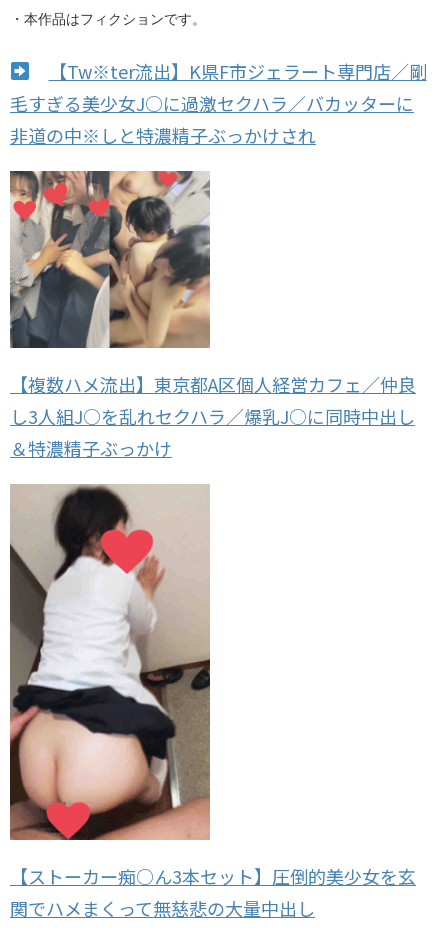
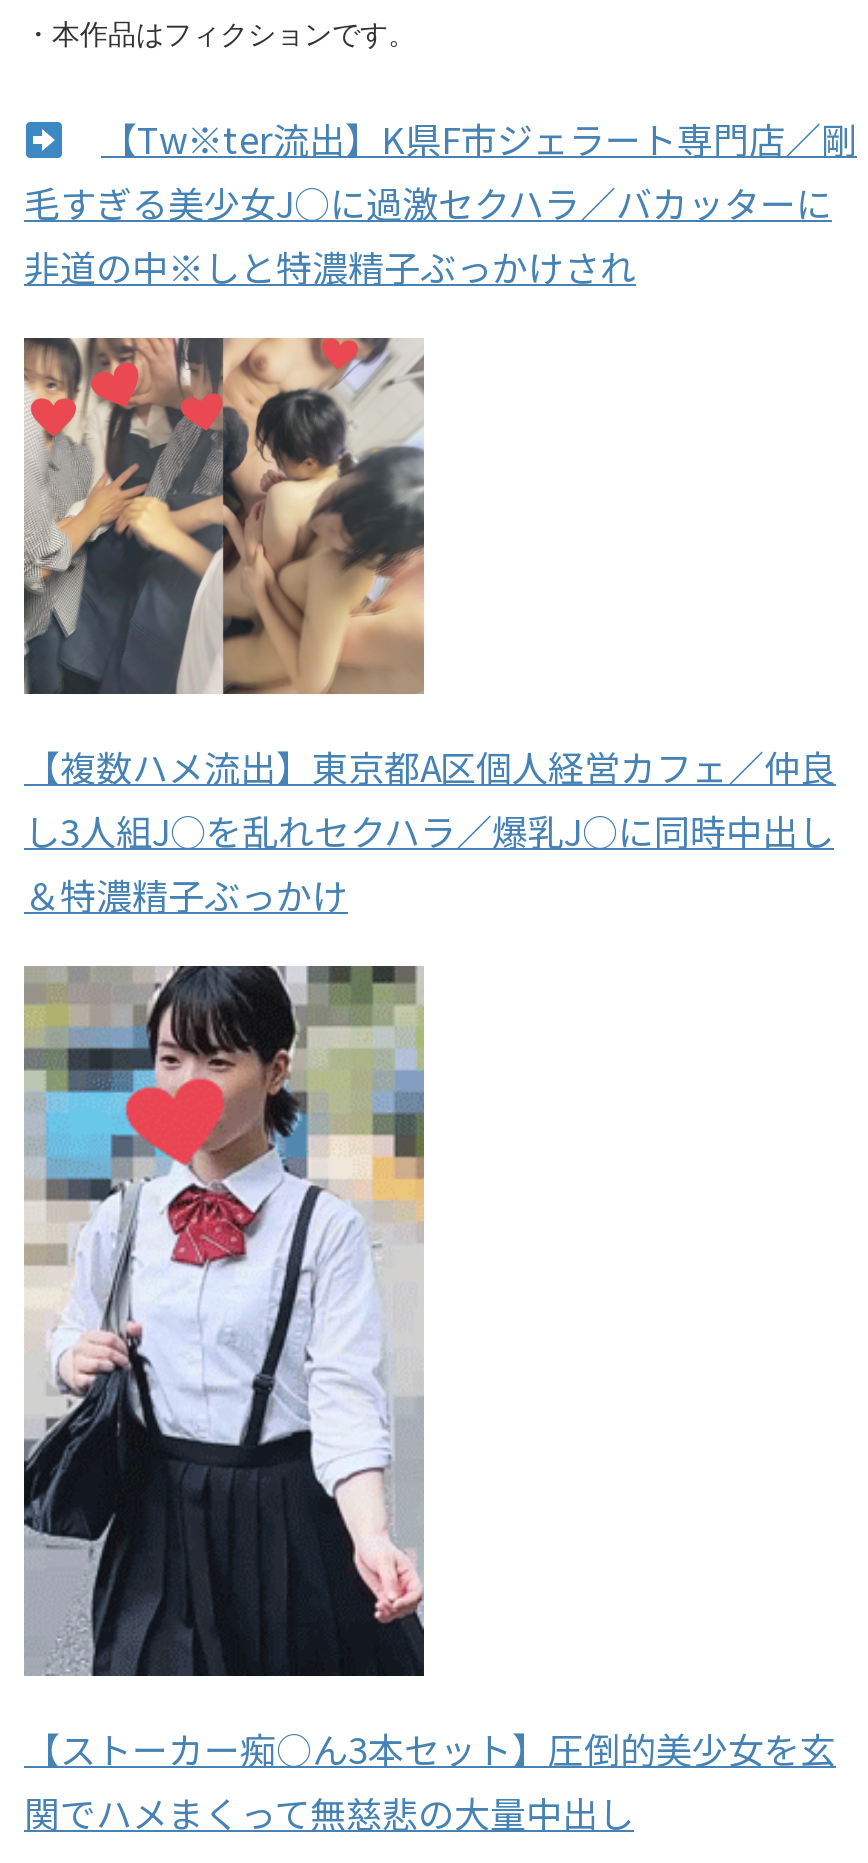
[9,484,211,841] [image] -> [22,965,426,1679] [image]

